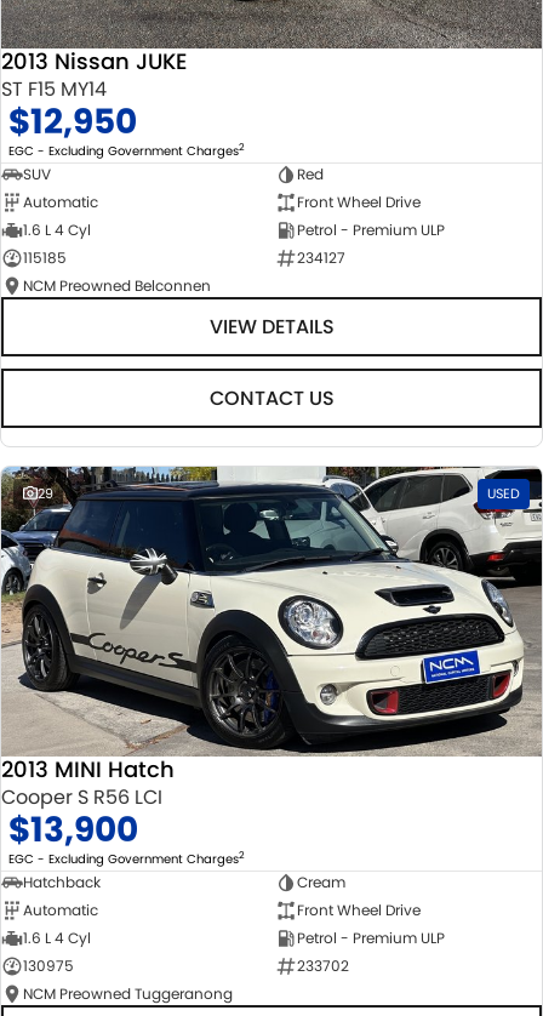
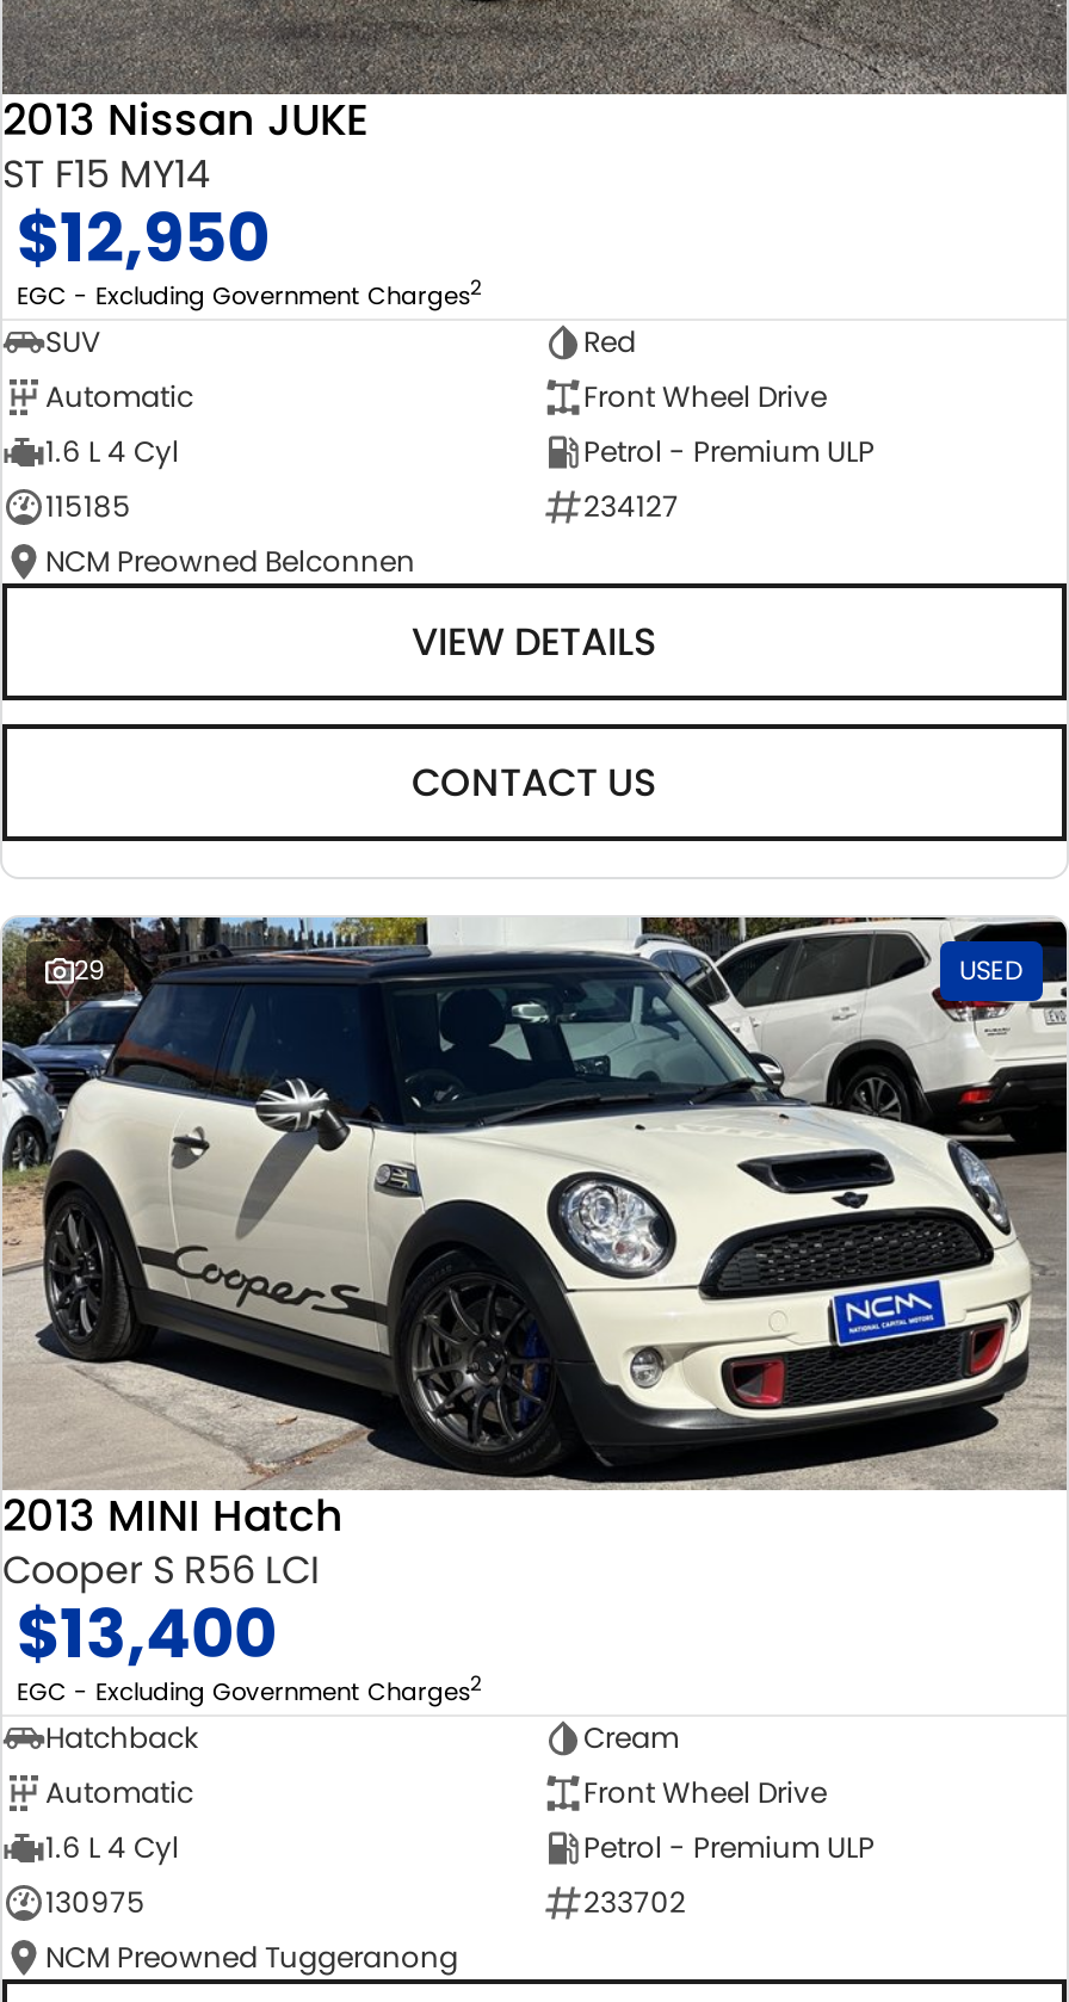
[8,806,138,854] $13,900 -> [17,1587,277,1680] $13,400

